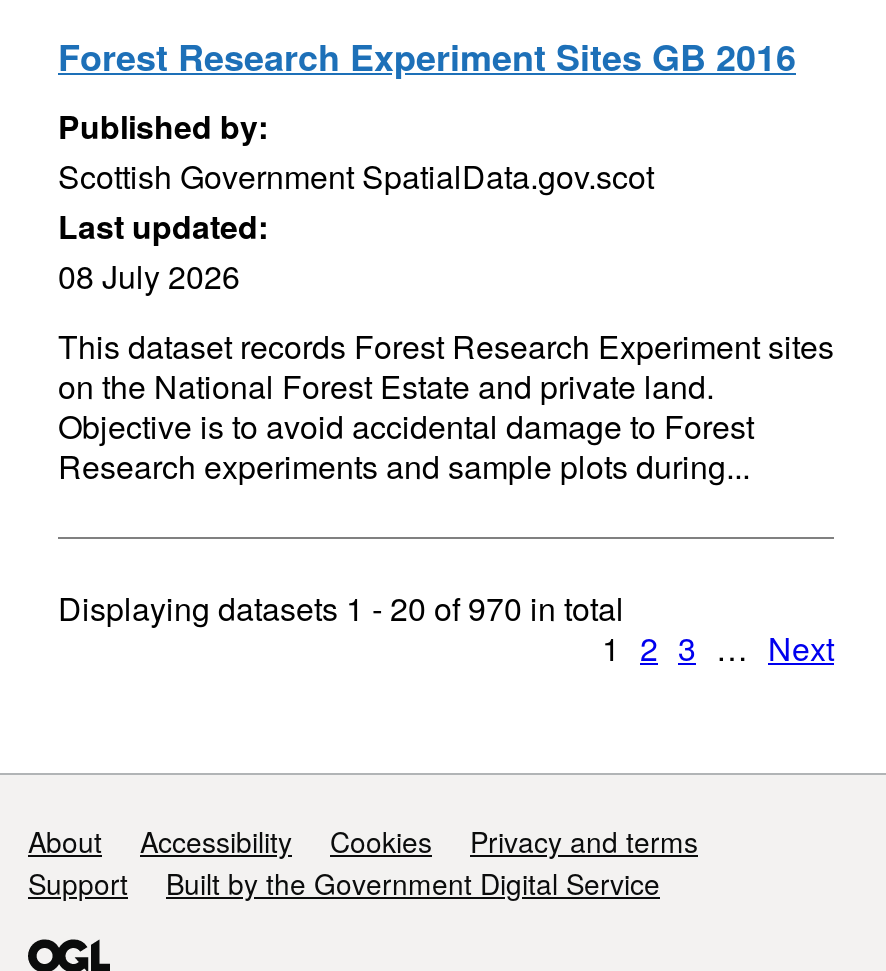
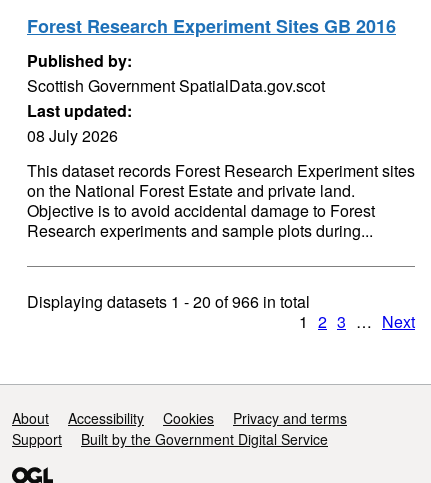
[58,585,624,631] Displaying datasets 1 - 20 of 970 in total -> [27,290,310,313] Displaying datasets 1 - 20 of 966 in total

